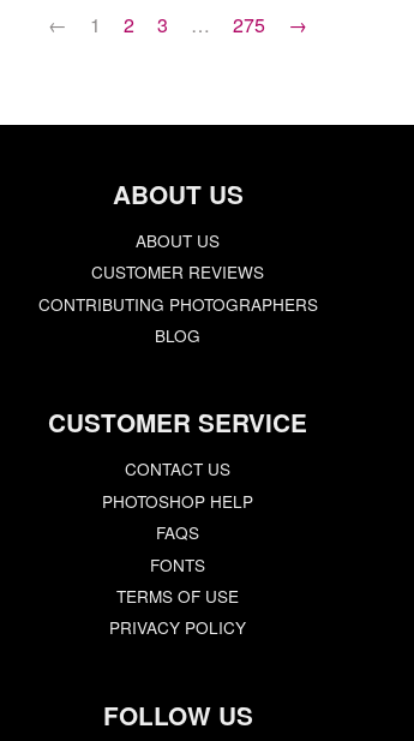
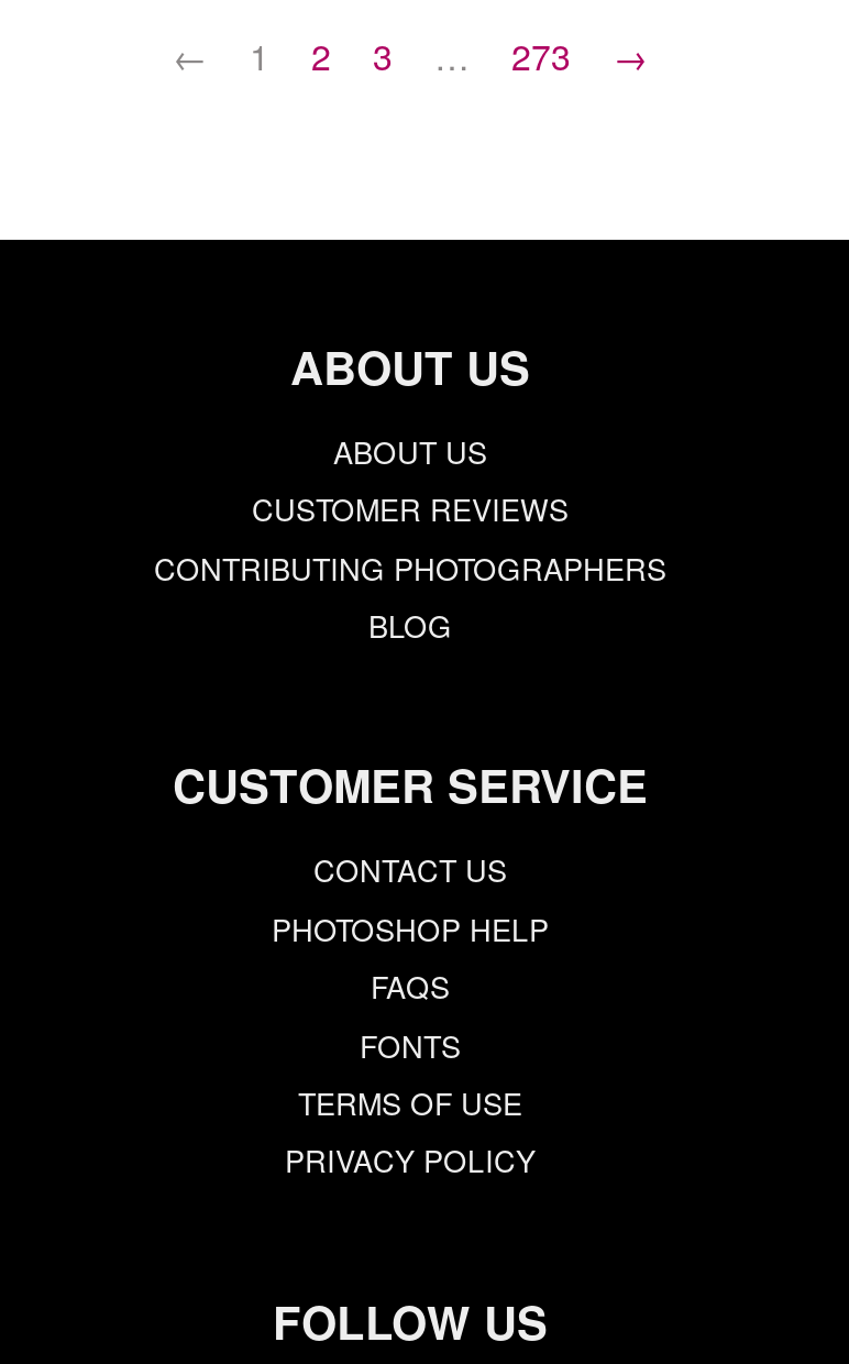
[233,11,265,38] 275 -> [511,30,571,81] 273

